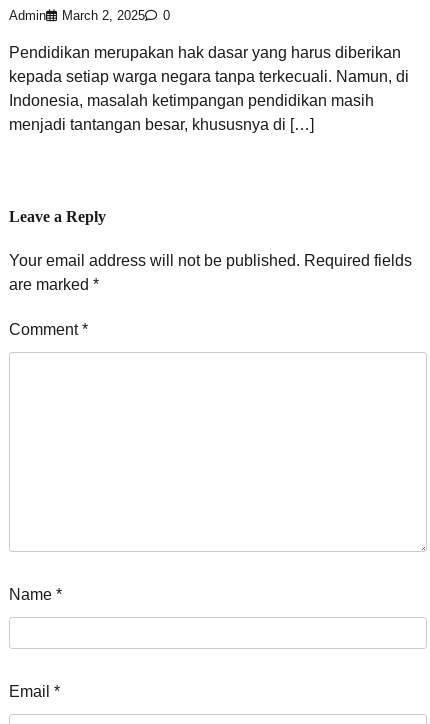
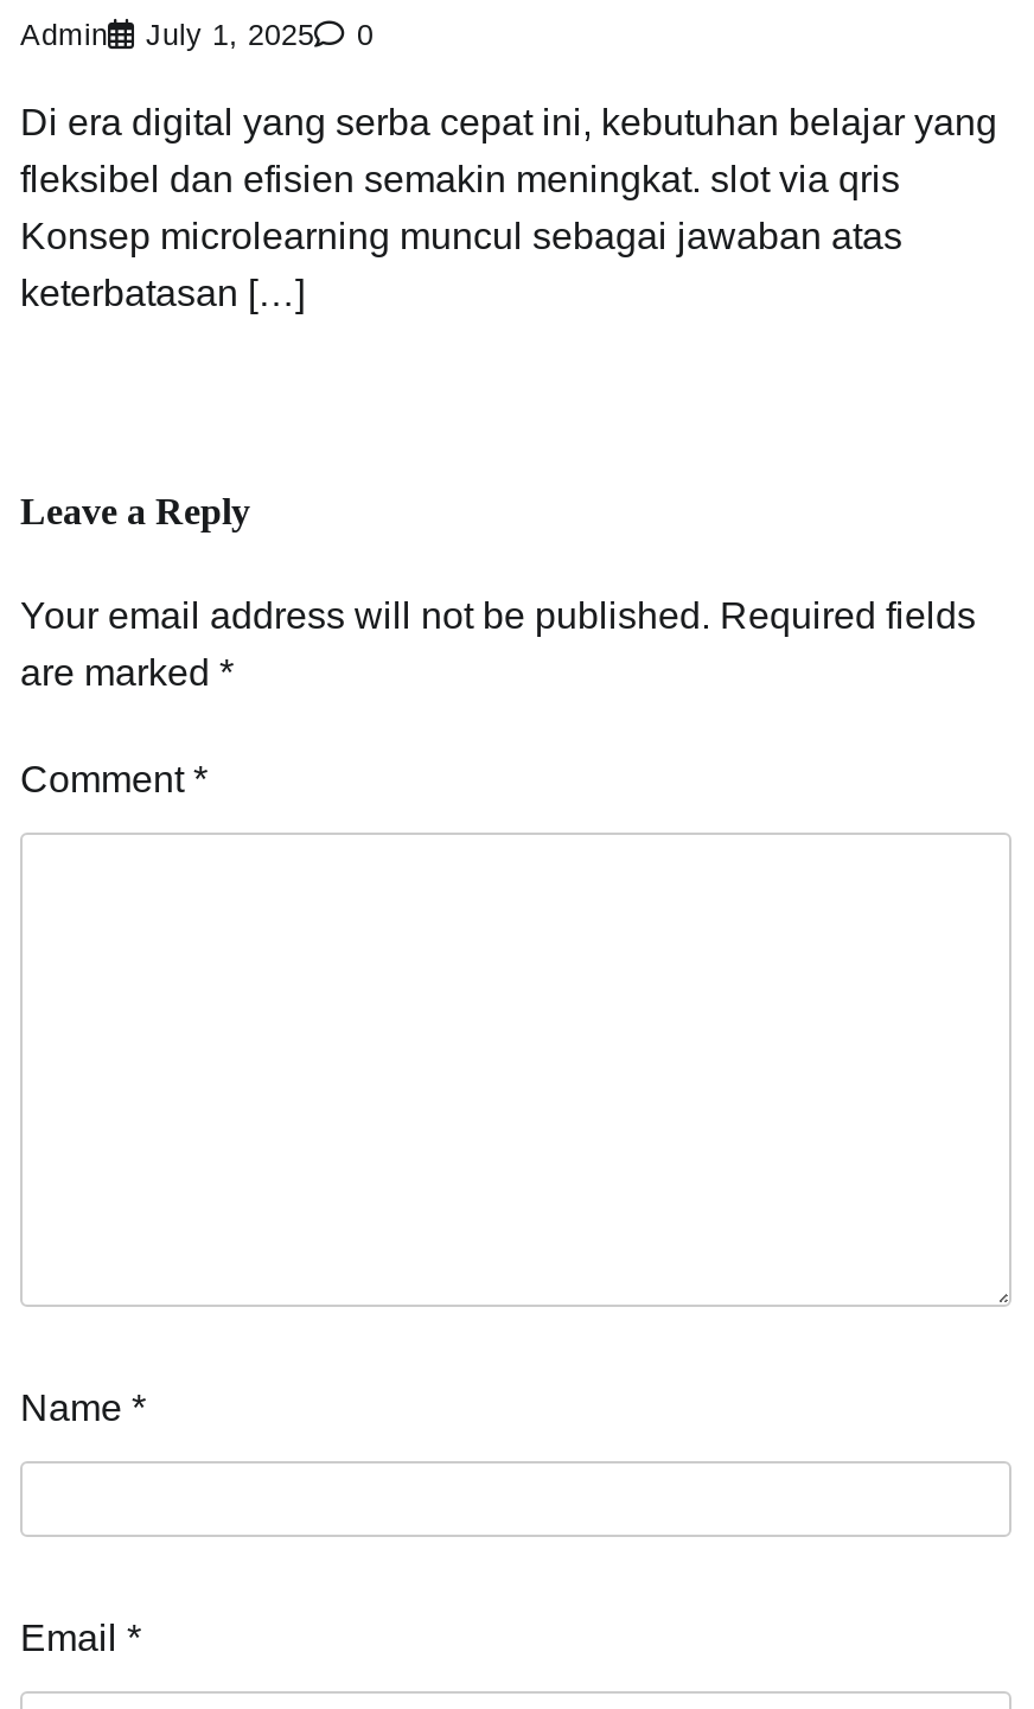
[9,8,170,22] Admin March 2, 2025 0 -> [20,20,374,53] Admin July 1, 2025 0
[9,43,409,132] Pendidikan merupakan hak dasar yang harus diberikan | kepada setiap warga negara tanpa terkecuali. Namun, di | Indonesia, masalah ketimpangan pendidikan masih | menjadi tantangan besar, khususnya di […] -> [20,103,997,314] Di era digital yang serba cepat ini, kebutuhan belajar yang | fleksibel dan efisien semakin meningkat. slot via qris | Konsep microlearning muncul sebagai jawaban atas | keterbatasan […]

